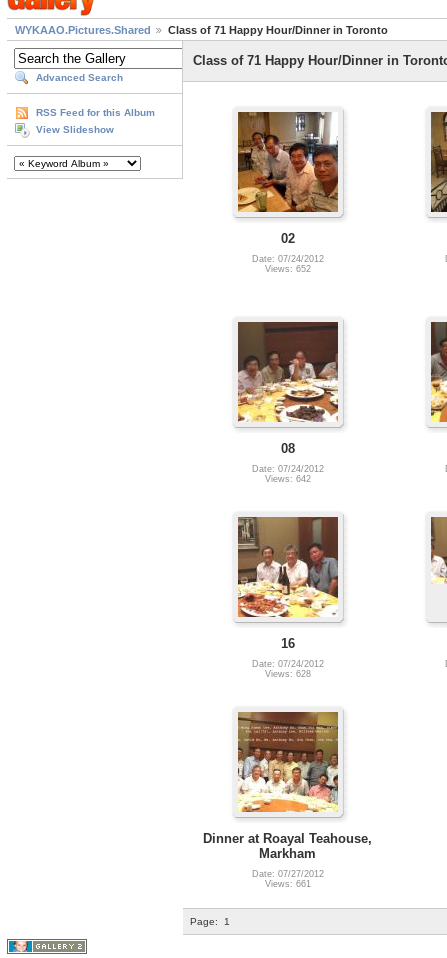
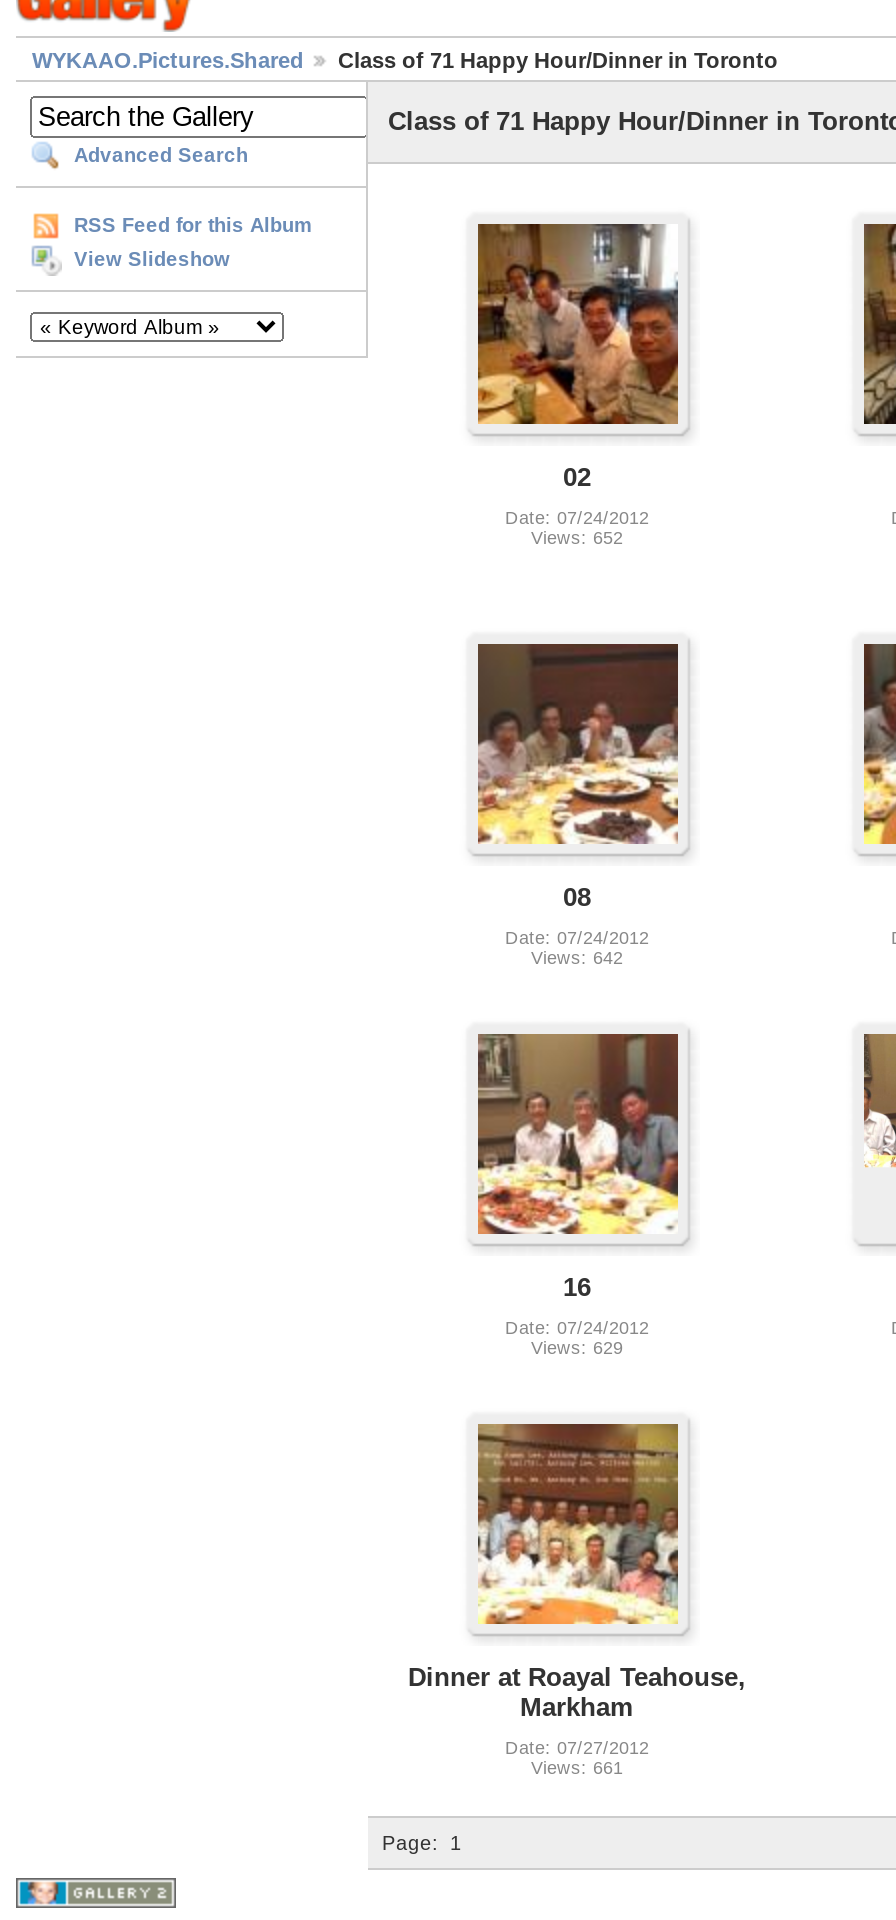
[264,669,310,679] Views: 628 -> [531,1337,623,1357] Views: 629

